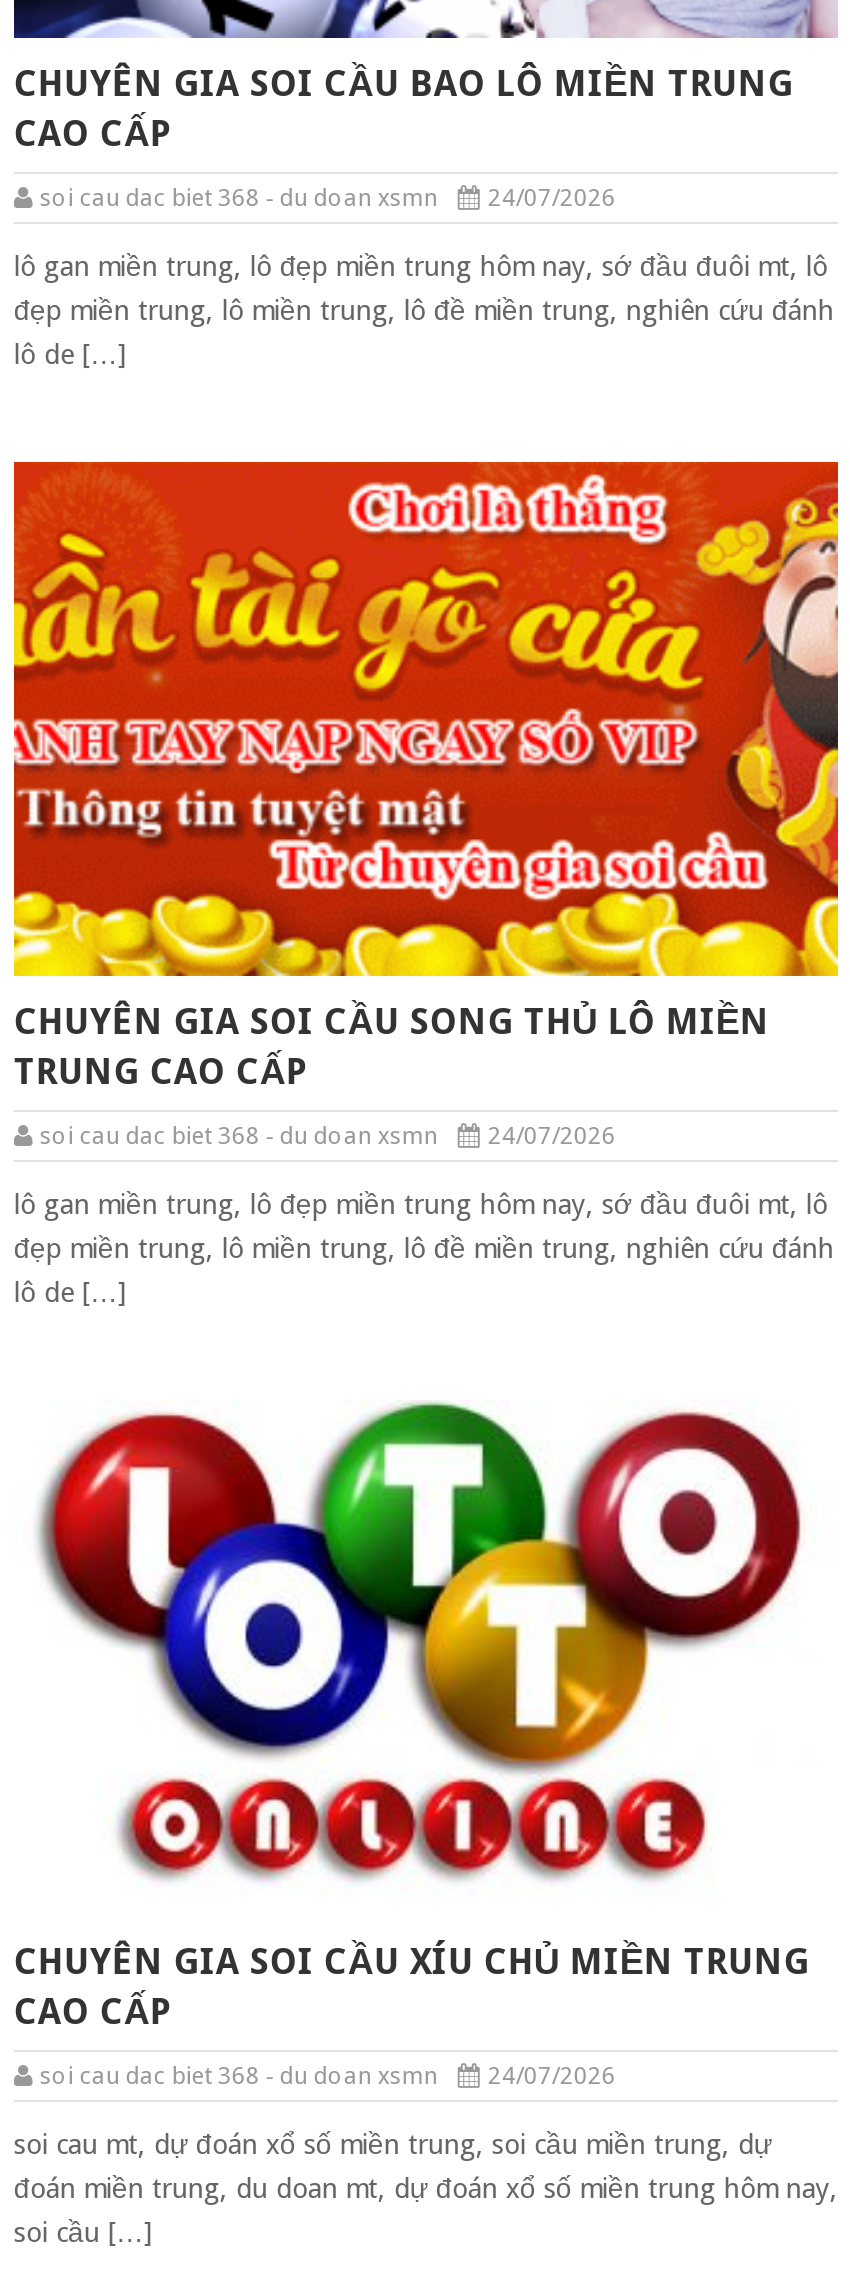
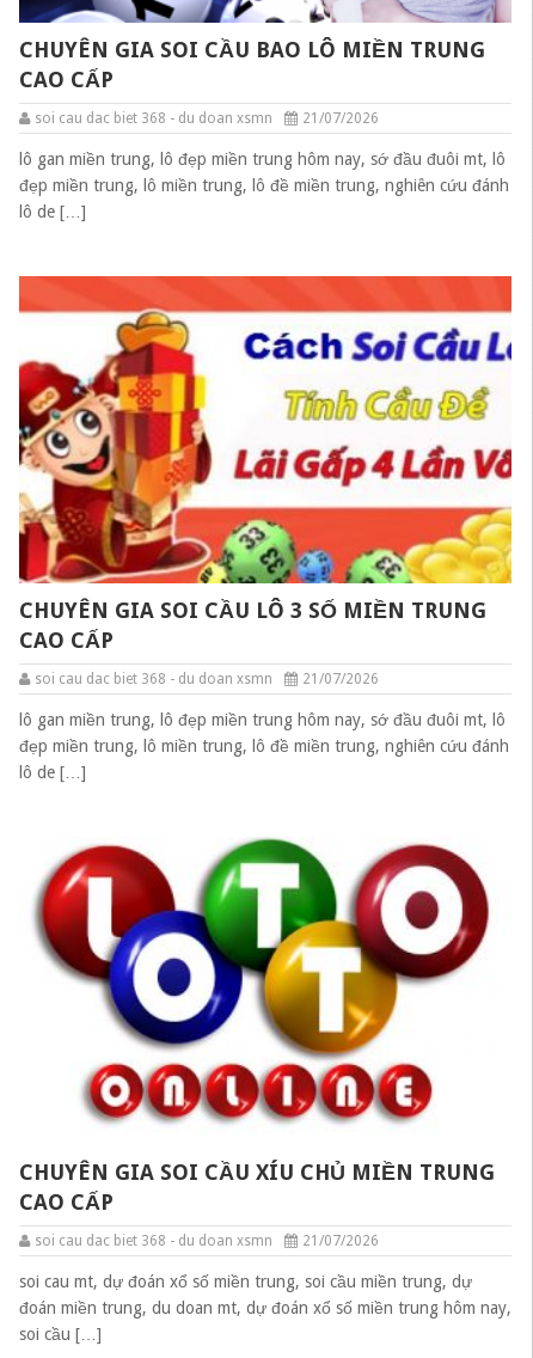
[40,184,616,212] soi cau dac biet 368 - du doan xsmn 24/07/2026 -> [35,110,379,126] soi cau dac biet 368 - du doan xsmn 21/07/2026
[12,462,840,1093] [image] | CHUYÊN GIA SOI CẦU SONG THỦ LÔ MIỀN | TRUNG CAO CẤP -> [18,276,513,653] [image] | CHUYÊN GIA SOI CẦU LÔ 3 SỐ MIỀN TRUNG | CAO CẤP
[40,1123,616,1151] soi cau dac biet 368 - du doan xsmn 24/07/2026 -> [35,671,379,688] soi cau dac biet 368 - du doan xsmn 21/07/2026
[40,2062,616,2090] soi cau dac biet 368 - du doan xsmn 24/07/2026 -> [35,1232,379,1249] soi cau dac biet 368 - du doan xsmn 21/07/2026

